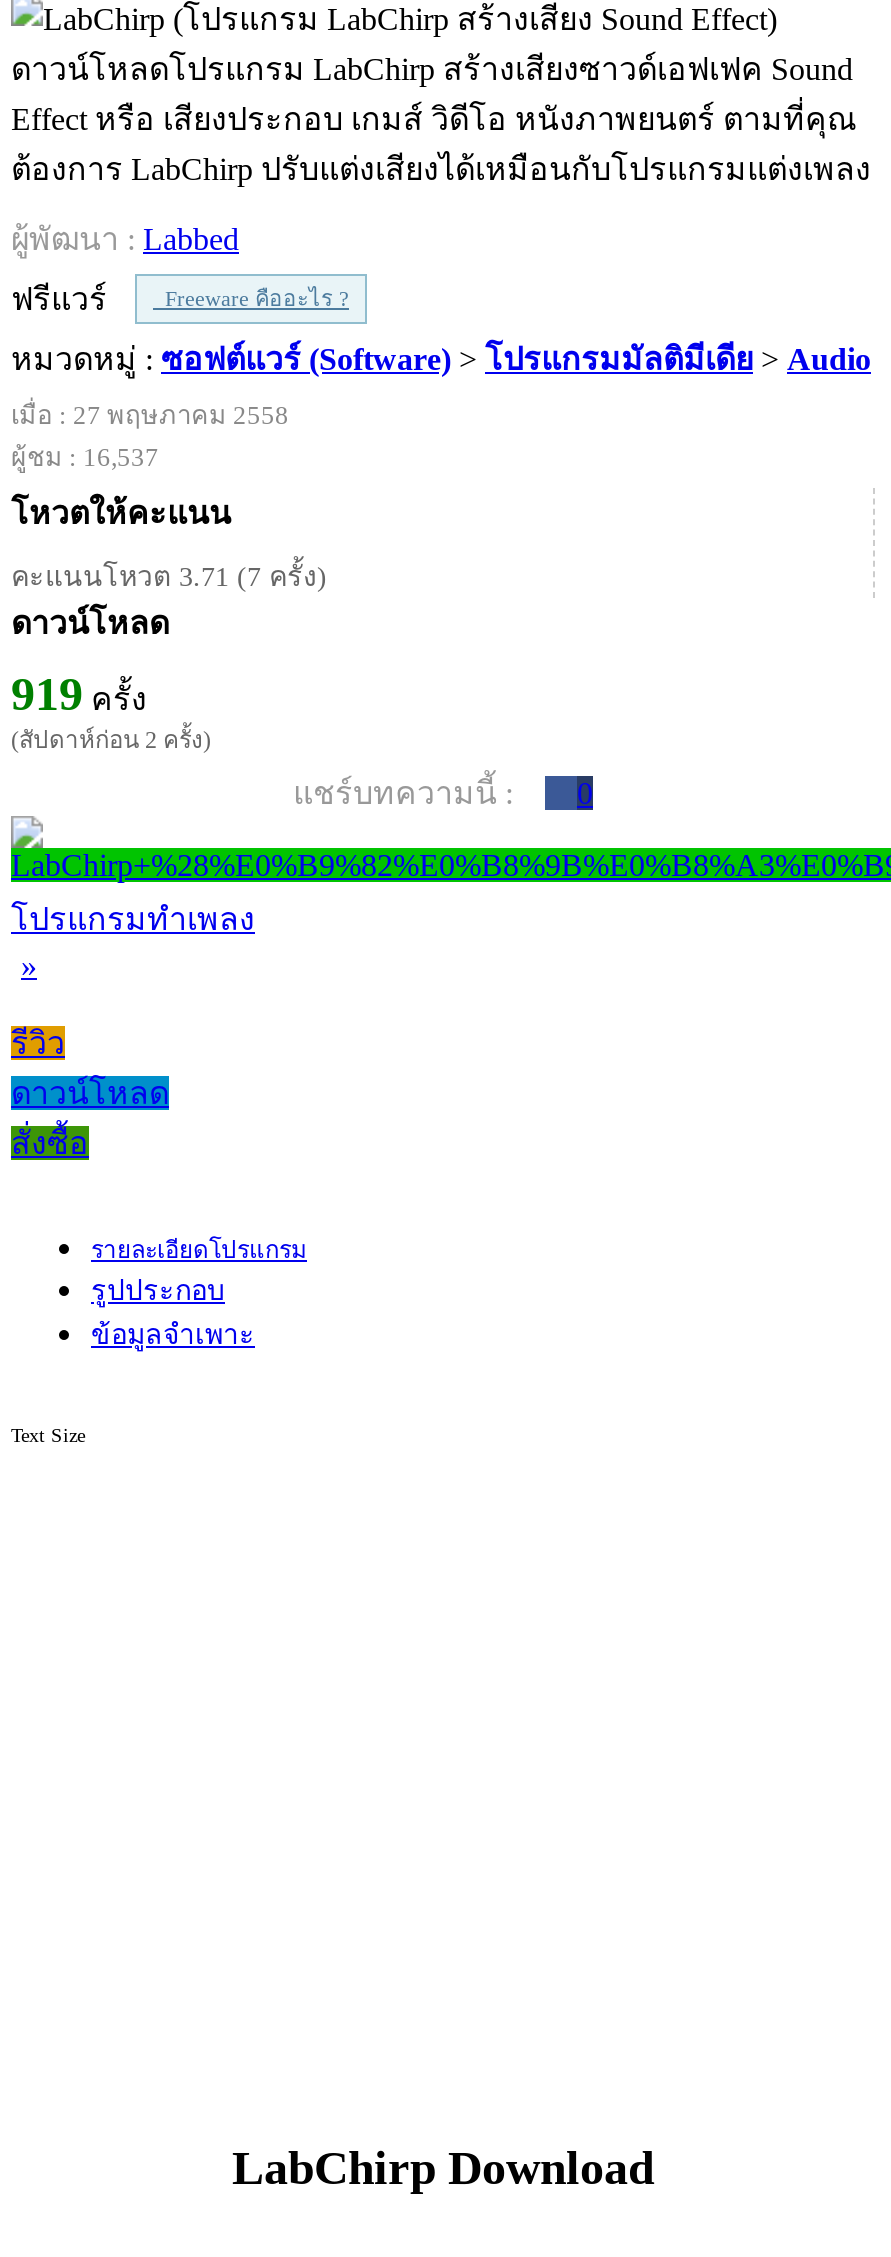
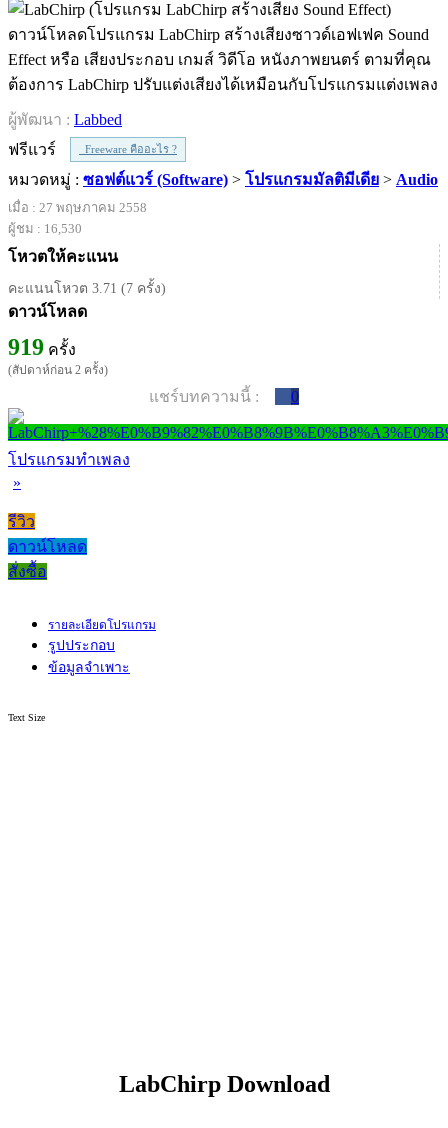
[11,443,159,473] ผู้ชม : 16,537 -> [8,221,82,236] ผู้ชม : 16,530

